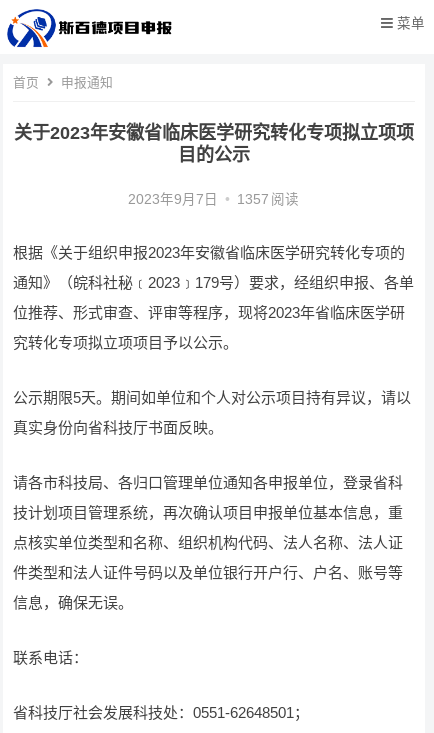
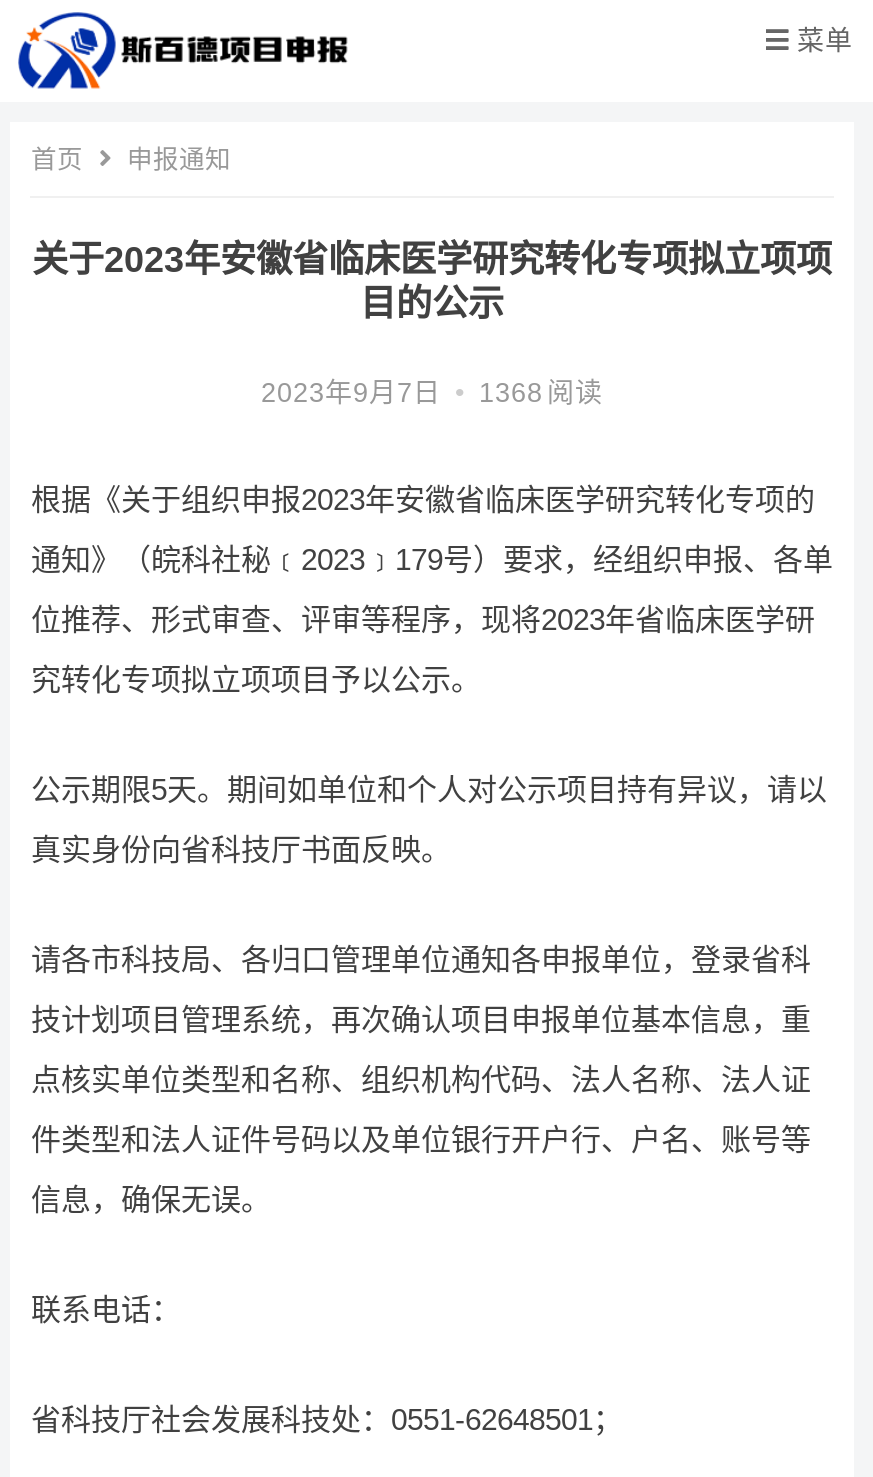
[128,192,299,207] 2023年9月7日 • 1357 阅读 -> [261,378,603,408] 2023年9月7日 • 1368 阅读

